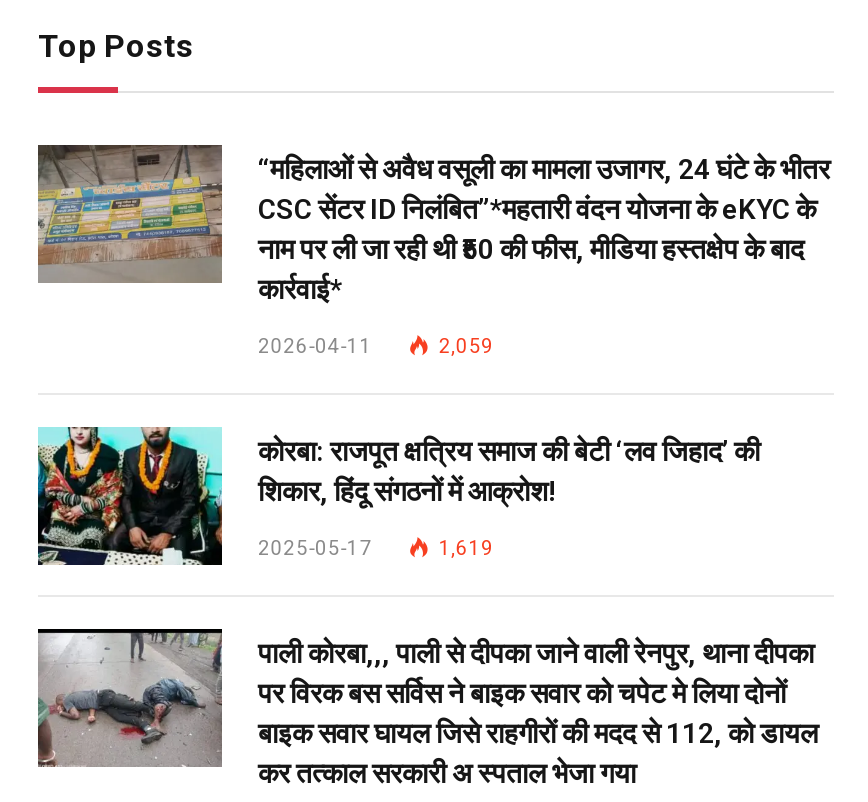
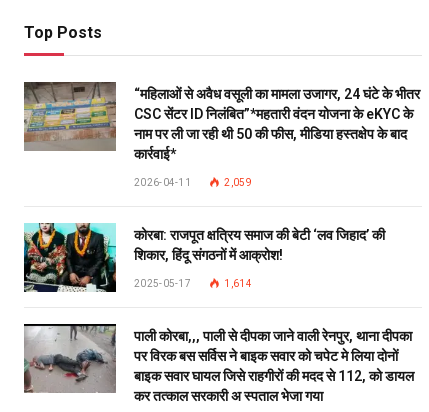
[439,537,494,559] 1,619 -> [224,278,252,289] 1,614

